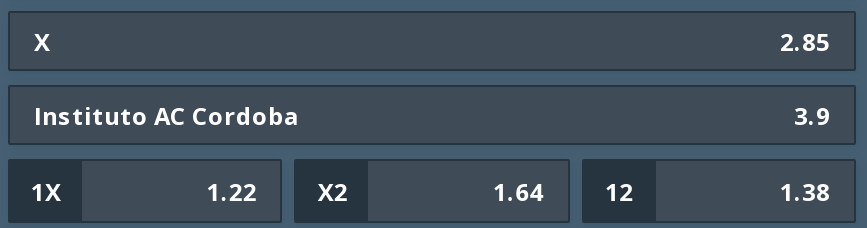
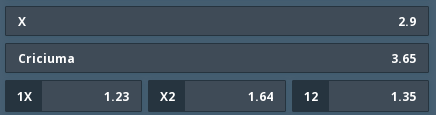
[780,24,830,58] 2.85 -> [398,12,416,29] 2.9
[34,98,830,132] Instituto AC Cordoba | 3.9 -> [18,49,416,66] Criciuma | 3.65
[207,174,348,208] 1.22 X2 -> [104,87,175,104] 1.23 X2
[780,174,830,208] 1.38 -> [391,87,416,104] 1.35

